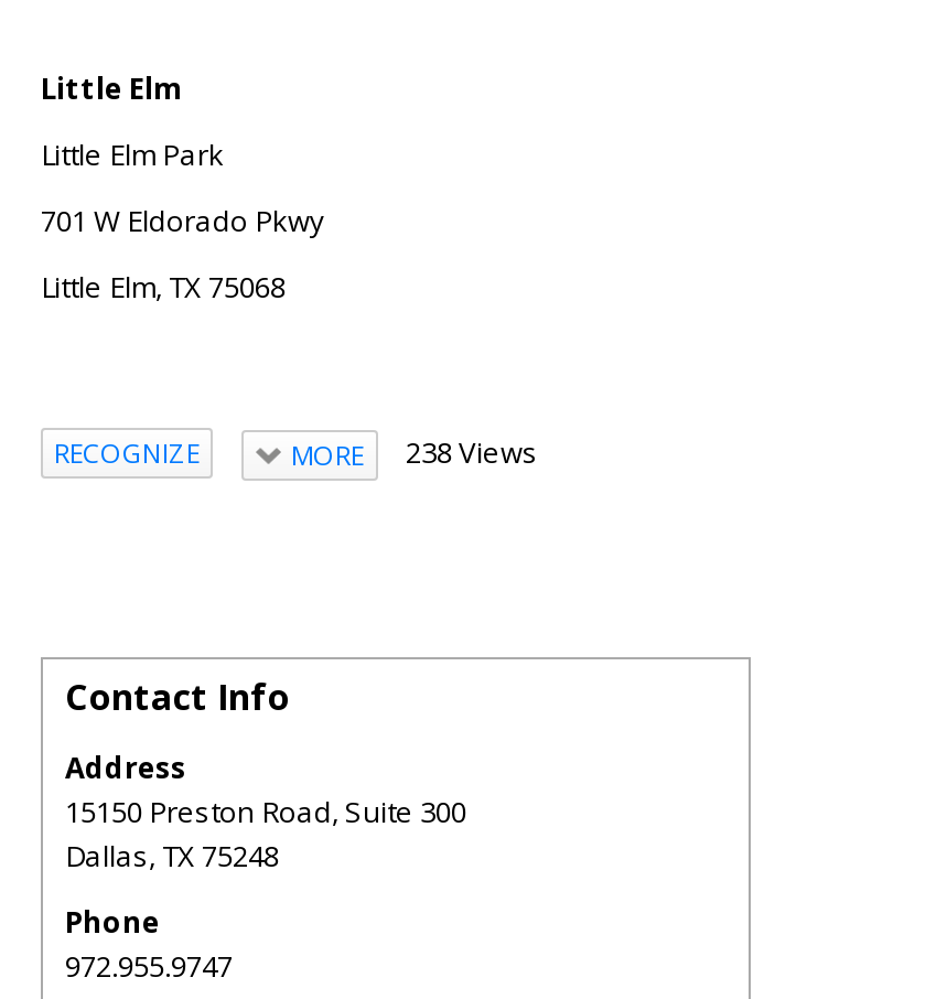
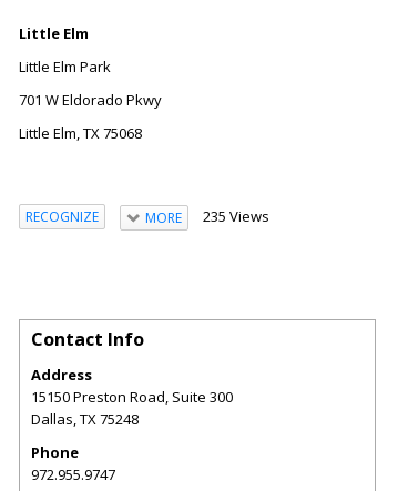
[291,431,538,473] MORE 238 Views -> [145,206,269,227] MORE 235 Views

